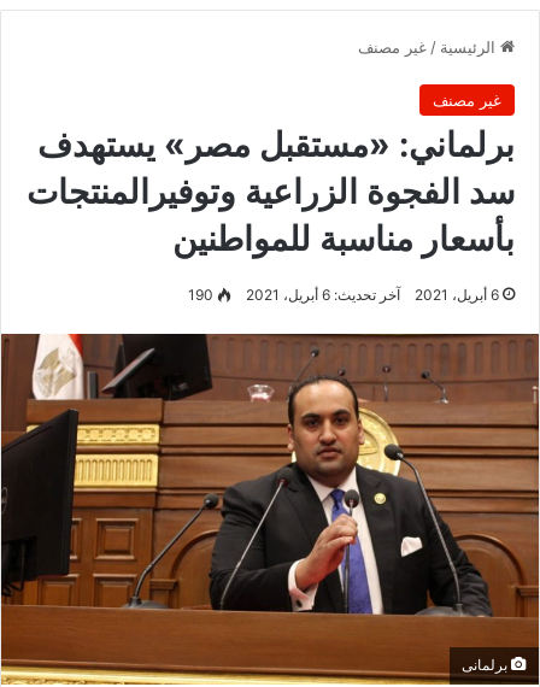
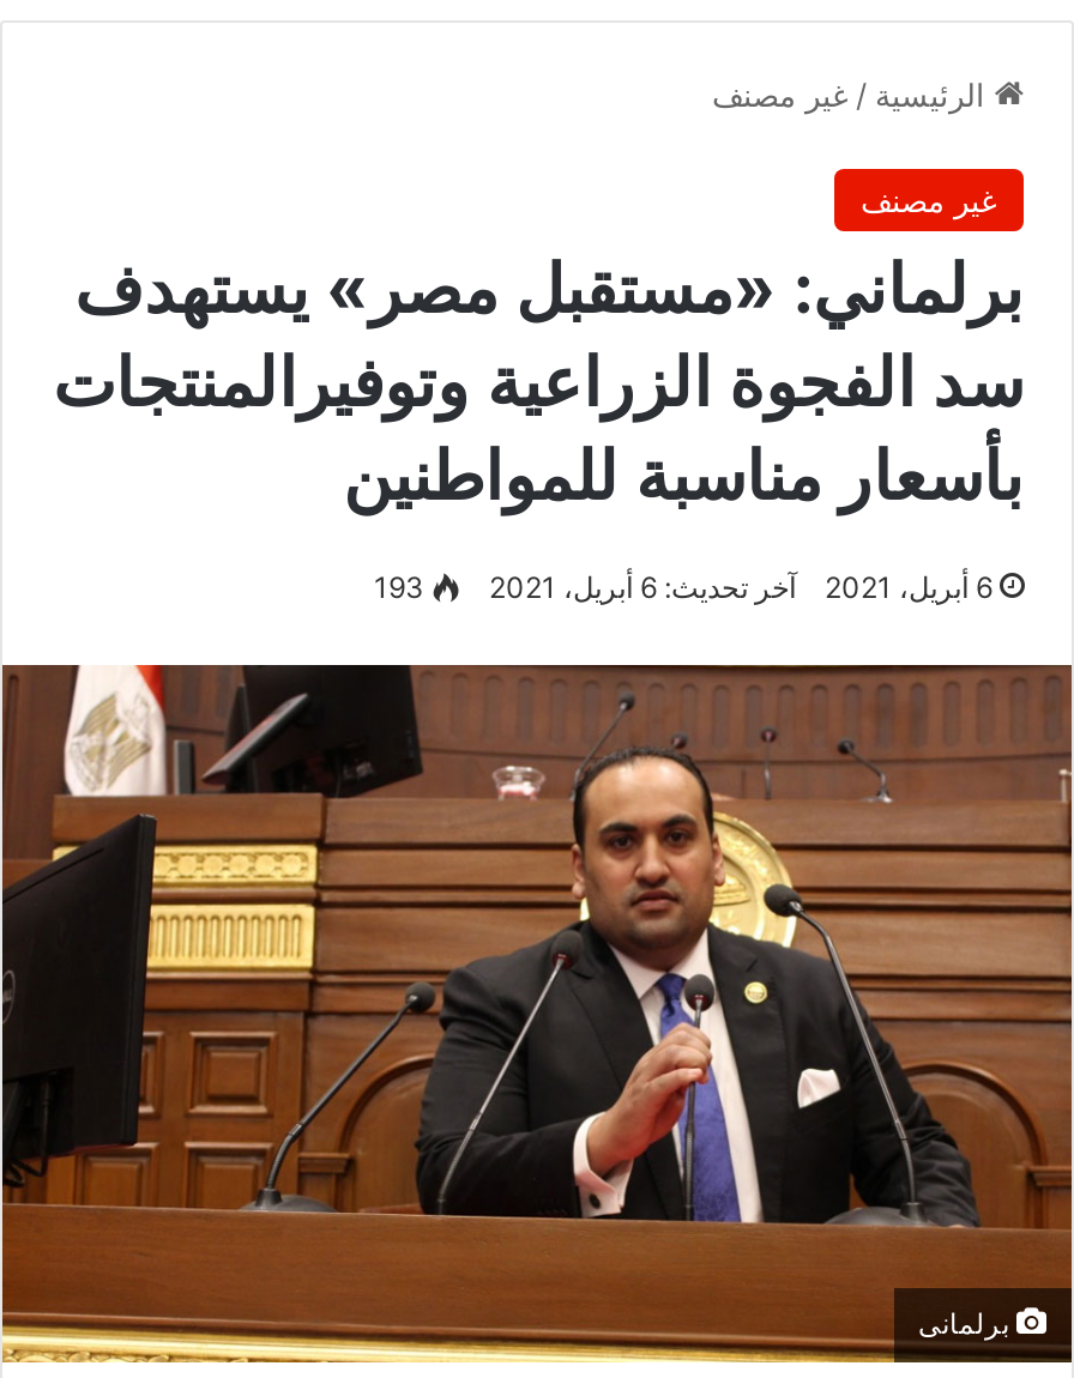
[188,286,213,304] 190 -> [374,570,424,606] 193

